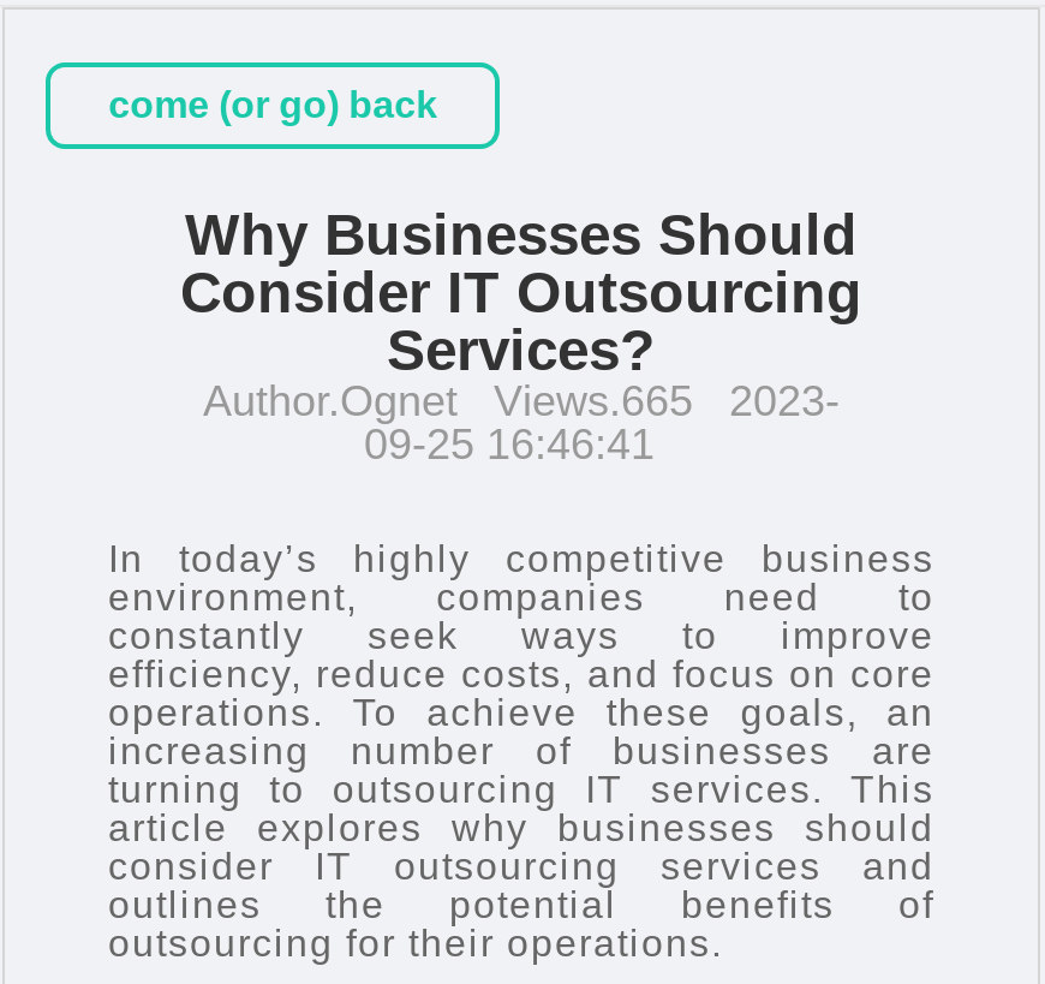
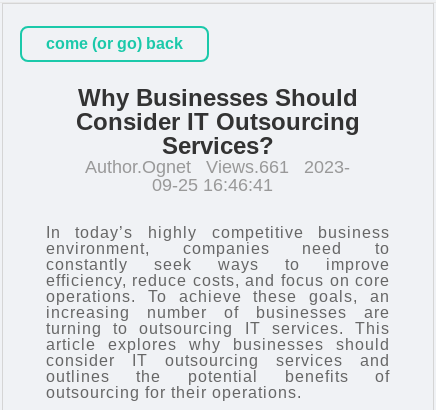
[203,377,840,425] Author.Ognet Views.665 2023- -> [85,157,350,177] Author.Ognet Views.661 2023-

